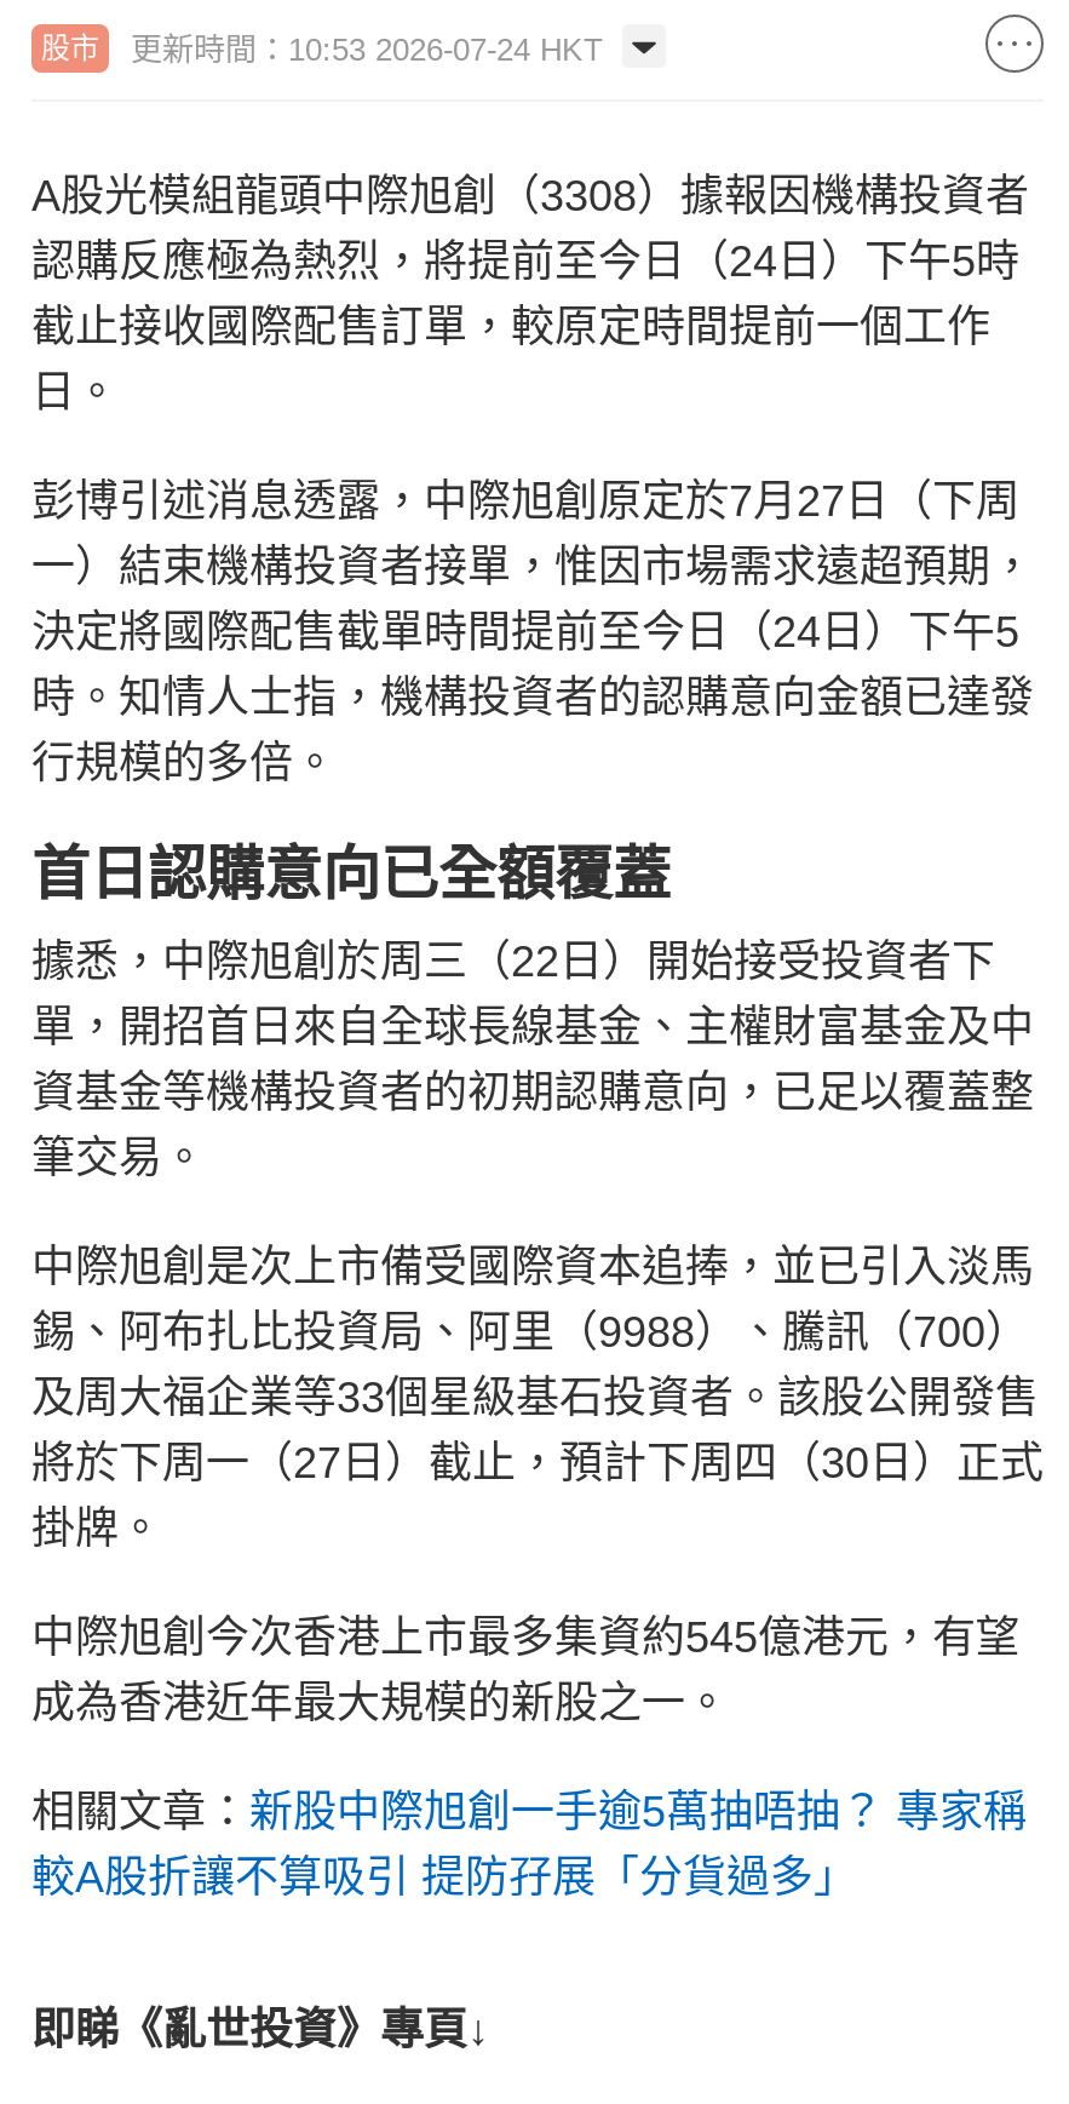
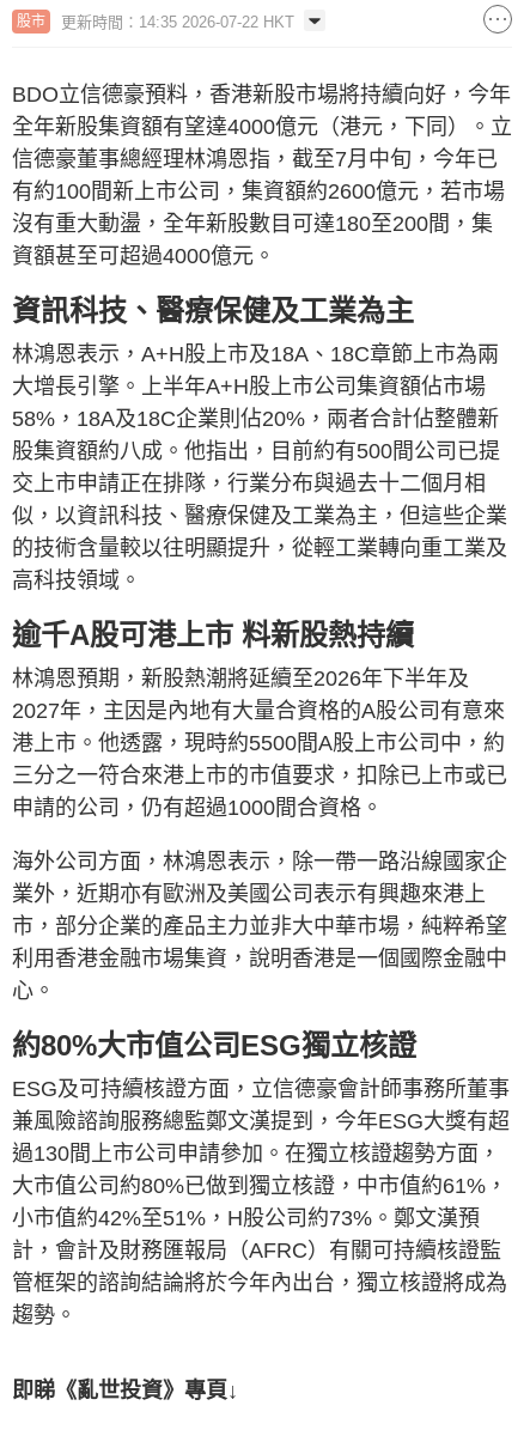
[31,31,1044,1901] 更新時間：10:53 2026-07-24 HKT | A股光模組龍頭中際旭創（3308）據報因機構投資者 | 認購反應極為熱烈，將提前至今日（24日）下午5時 | 截止接收國際配售訂單，較原定時間提前一個工作 | 日。 | 彭博引述消息透露，中際旭創原定於7月27日（下周 | 一）結束機構投資者接單，惟因市場需求遠超預期， | 決定將國際配售截單時間提前至今日（24日）下午5 | 時。知情人士指，機構投資者的認購意向金額已達發 | 行規模的多倍。 | 首日認購意向已全額覆蓋 | 據悉，中際旭創於周三（22日）開始接受投資者下 | 單，開招首日來自全球長線基金、主權財富基金及中 | 資基金等機構投資者的初期認購意向，已足以覆蓋整 | 筆交易。 | 中際旭創是次上市備受國際資本追捧，並已引入淡馬 | 錫、阿布扎比投資局、阿里（9988）、騰訊（700） | 及周大福企業等33個星級基石投資者。該股公開發售 | 將於下周一（27日）截止，預計下周四（30日）正式 | 掛牌。 | 中際旭創今次香港上市最多集資約545億港元，有望 | 成為香港近年最大規模的新股之一。 | 相關文章：新股中際旭創一手逾5萬抽唔抽？ 專家稱 | 較A股折讓不算吸引 提防孖展「分貨過多」 -> [12,13,512,1327] 更新時間：14:35 2026-07-22 HKT | BDO立信德豪預料，香港新股市場將持續向好，今年 | 全年新股集資額有望達4000億元（港元，下同）。立 | 信德豪董事總經理林鴻恩指，截至7月中旬，今年已 | 有約100間新上市公司，集資額約2600億元，若市場 | 沒有重大動盪，全年新股數目可達180至200間，集 | 資額甚至可超過4000億元。 | 資訊科技、醫療保健及工業為主 | 林鴻恩表示，A+H股上市及18A、18C章節上市為兩 | 大增長引擎。上半年A+H股上市公司集資額佔市場 | 58%，18A及18C企業則佔20%，兩者合計佔整體新 | 股集資額約八成。他指出，目前約有500間公司已提 | 交上市申請正在排隊，行業分布與過去十二個月相 | 似，以資訊科技、醫療保健及工業為主，但這些企業 | 的技術含量較以往明顯提升，從輕工業轉向重工業及 | 高科技領域。 | 逾千A股可港上市 料新股熱持續 | 林鴻恩預期，新股熱潮將延續至2026年下半年及 | 2027年，主因是內地有大量合資格的A股公司有意來 | 港上市。他透露，現時約5500間A股上市公司中，約 | 三分之一符合來港上市的市值要求，扣除已上市或已 | 申請的公司，仍有超過1000間合資格。 | 海外公司方面，林鴻恩表示，除一帶一路沿線國家企 | 業外，近期亦有歐洲及美國公司表示有興趣來港上 | 市，部分企業的產品主力並非大中華市場，純粹希望 | 利用香港金融市場集資，說明香港是一個國際金融中 | 心。 | 約80%大市值公司ESG獨立核證 | ESG及可持續核證方面，立信德豪會計師事務所董事 | 兼風險諮詢服務總監鄭文漢提到，今年ESG大獎有超 | 過130間上市公司申請參加。在獨立核證趨勢方面， | 大市值公司約80%已做到獨立核證，中市值約61%， | 小市值約42%至51%，H股公司約73%。鄭文漢預 | 計，會計及財務匯報局（AFRC）有關可持續核證監 | 管框架的諮詢結論將於今年內出台，獨立核證將成為 | 趨勢。

